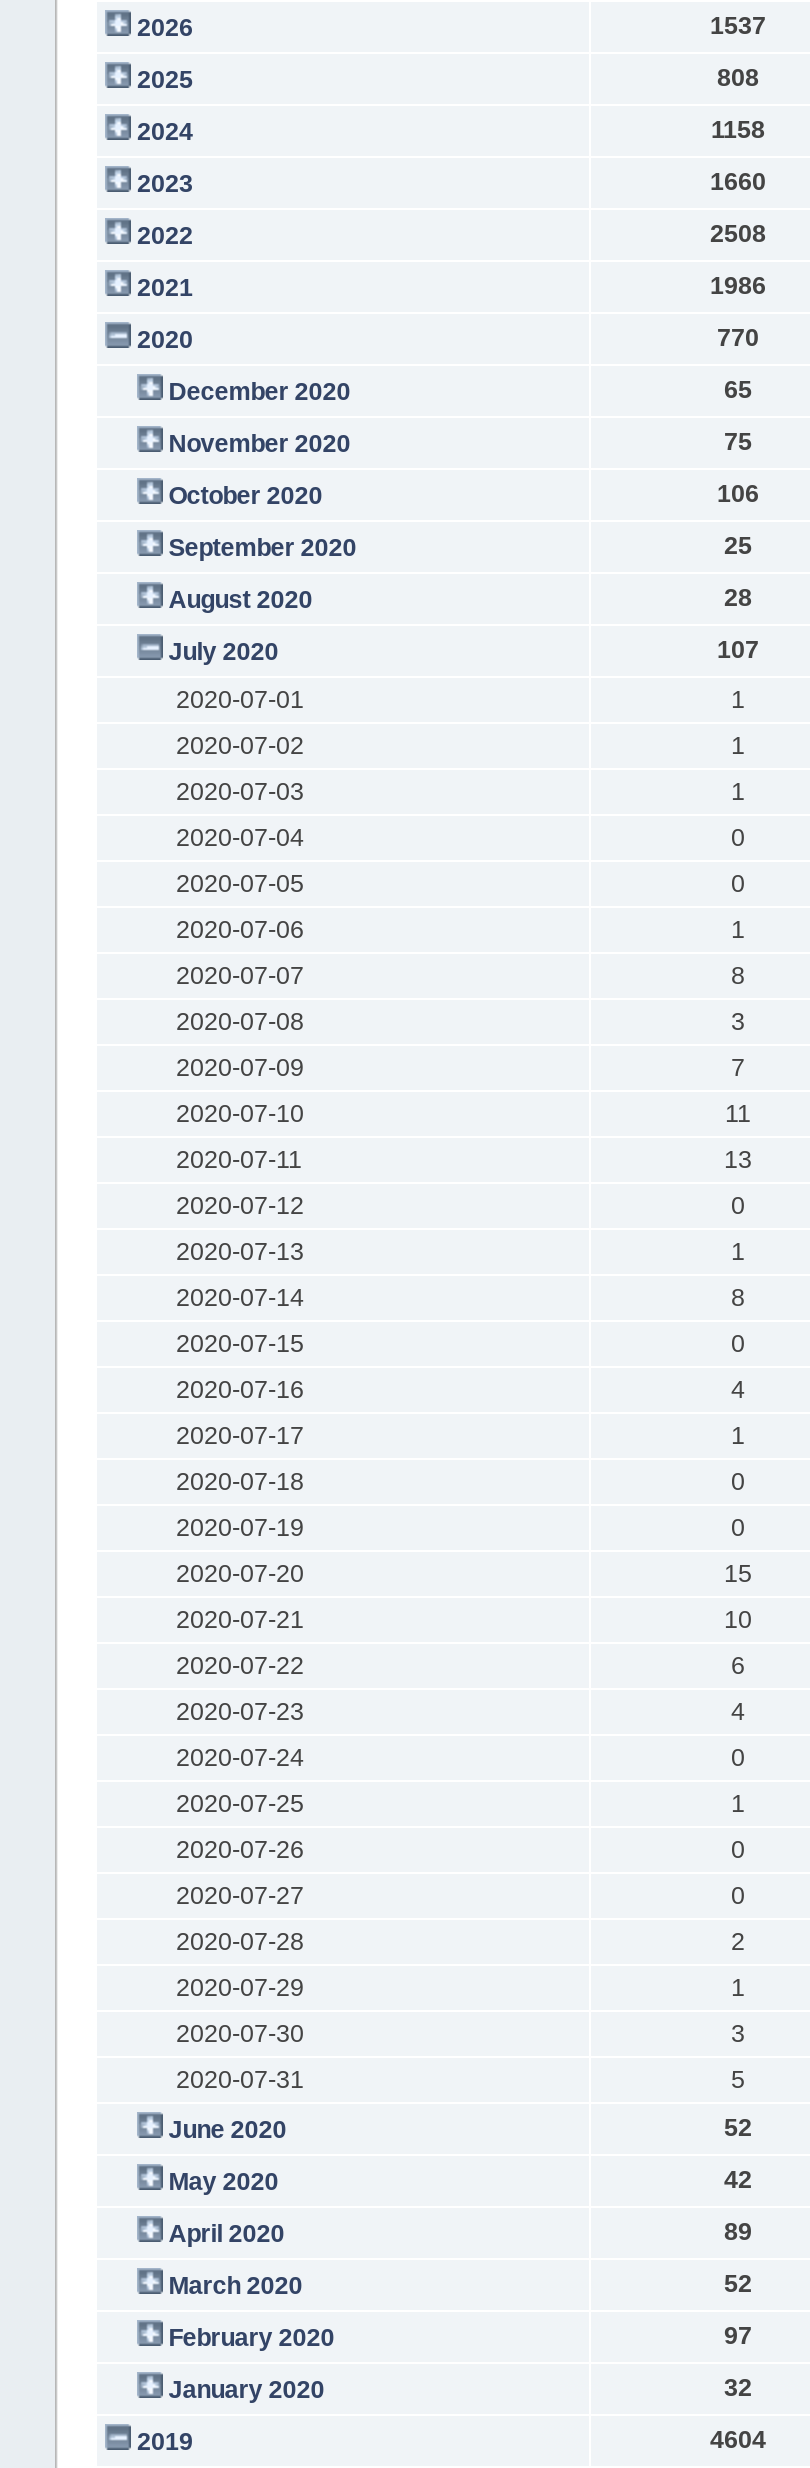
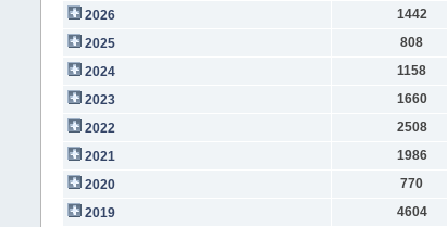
[710,11,766,39] 1537 -> [396,6,427,21] 1442
[169,375,759,2403] December 2020 | 65 | November 2020 | 75 | October 2020 | 106 | September 2020 | 25 | August 2020 | 28 | July 2020 | 107 | 2020-07-01 | 1 | 2020-07-02 | 1 | 2020-07-03 | 1 | 2020-07-04 | 0 | 2020-07-05 | 0 | 2020-07-06 | 1 | 2020-07-07 | 8 | 2020-07-08 | 3 | 2020-07-09 | 7 | 2020-07-10 | 11 | 2020-07-11 | 13 | 2020-07-12 | 0 | 2020-07-13 | 1 | 2020-07-14 | 8 | 2020-07-15 | 0 | 2020-07-16 | 4 | 2020-07-17 | 1 | 2020-07-18 | 0 | 2020-07-19 | 0 | 2020-07-20 | 15 | 2020-07-21 | 10 | 2020-07-22 | 6 | 2020-07-23 | 4 | 2020-07-24 | 0 | 2020-07-25 | 1 | 2020-07-26 | 0 | 2020-07-27 | 0 | 2020-07-28 | 2 | 2020-07-29 | 1 | 2020-07-30 | 3 | 2020-07-31 | 5 | June 2020 | 52 | May 2020 | 42 | April 2020 | 89 | March 2020 | 52 | February 2020 | 97 | January 2020 | 32 -> none

